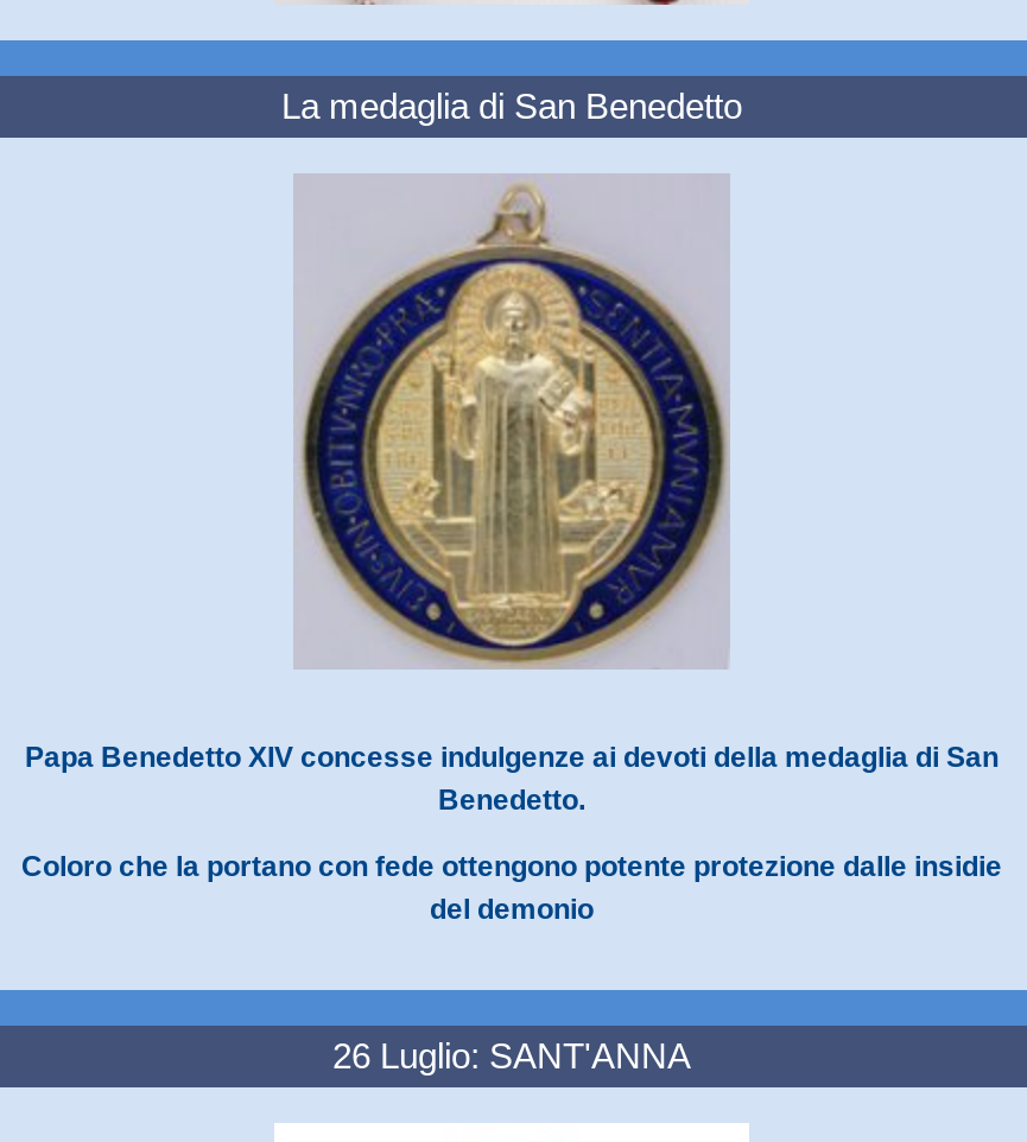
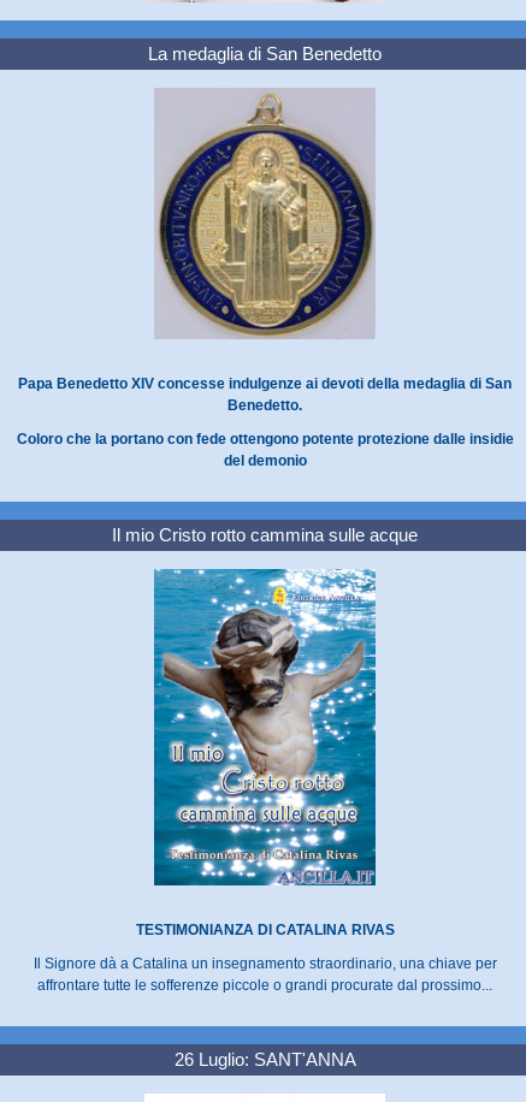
none -> [33,568,497,993] [image] | TESTIMONIANZA DI CATALINA RIVAS | Il Signore dà a Catalina un insegnamento straordinario, una chiave per | affrontare tutte le sofferenze piccole o grandi procurate dal prossimo...
none -> [112,524,418,545] Il mio Cristo rotto cammina sulle acque

